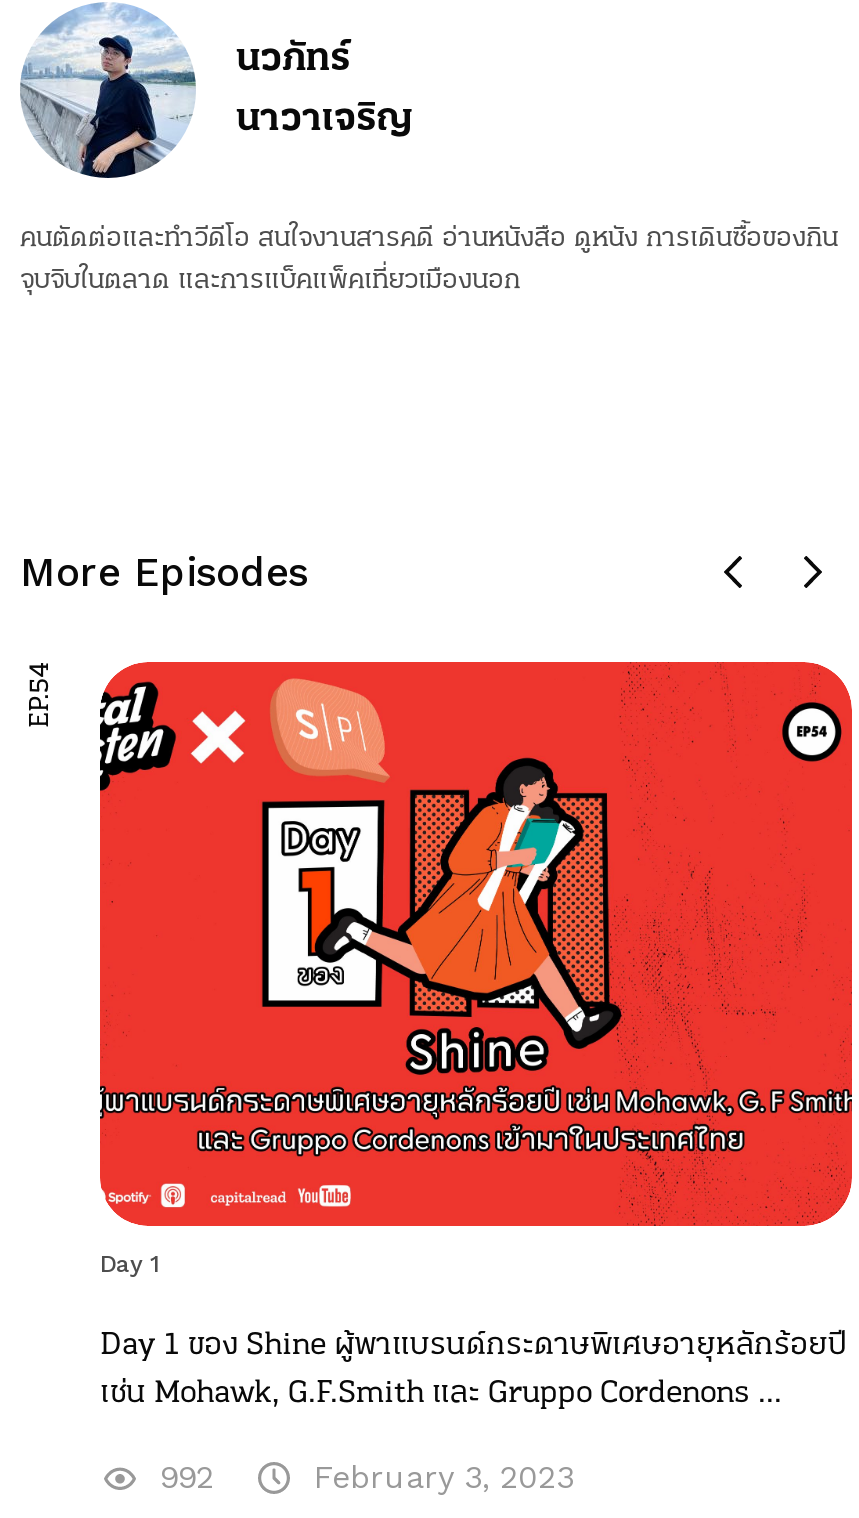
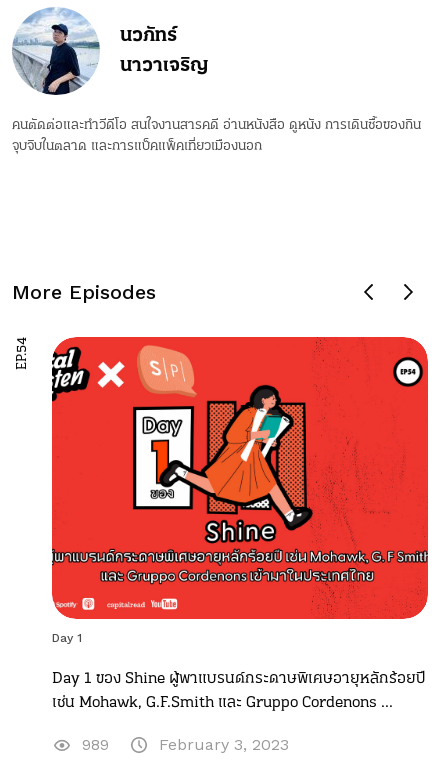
[160,1458,214,1496] 992 -> [82,735,109,754] 989

